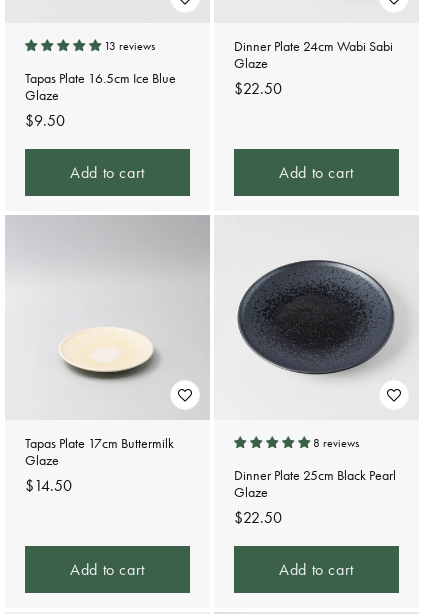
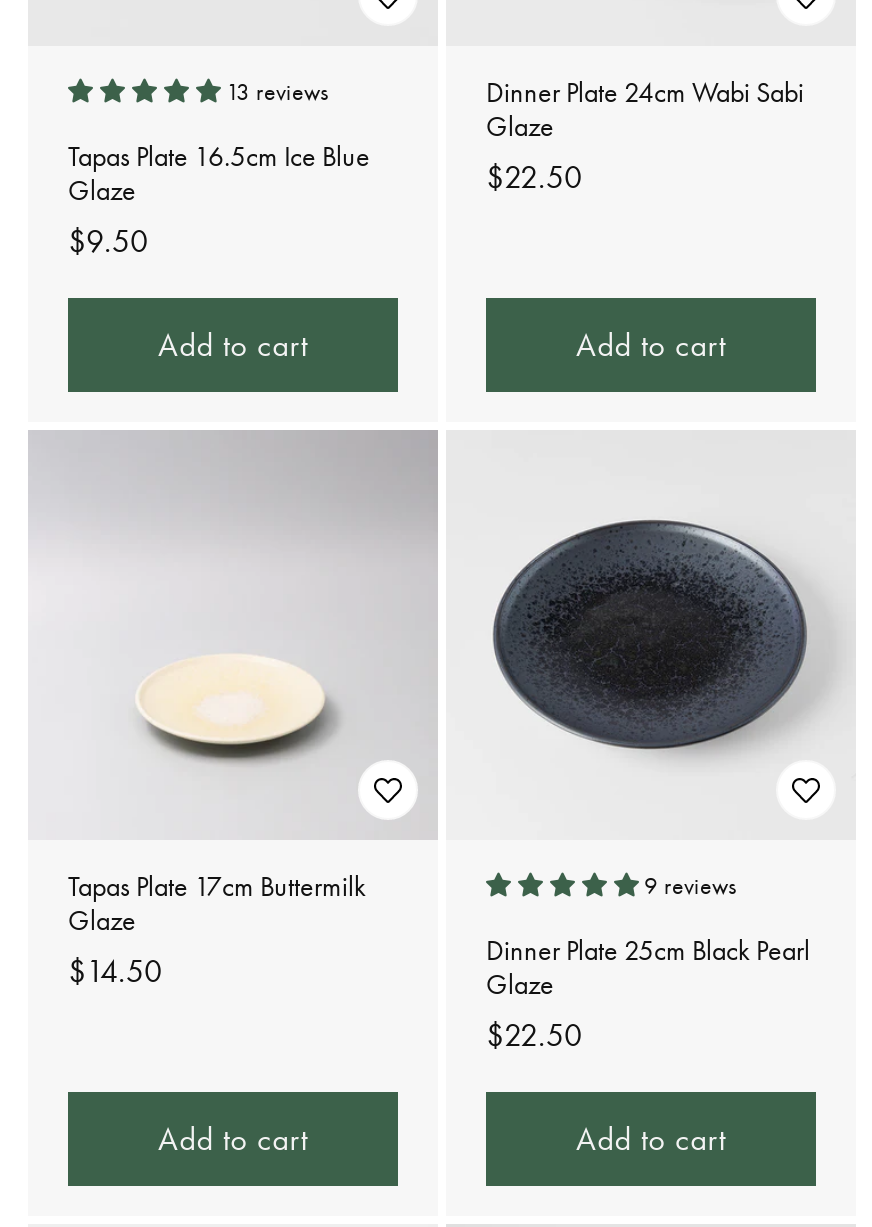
[313,435,359,451] 8 reviews -> [644,870,736,902] 9 reviews

